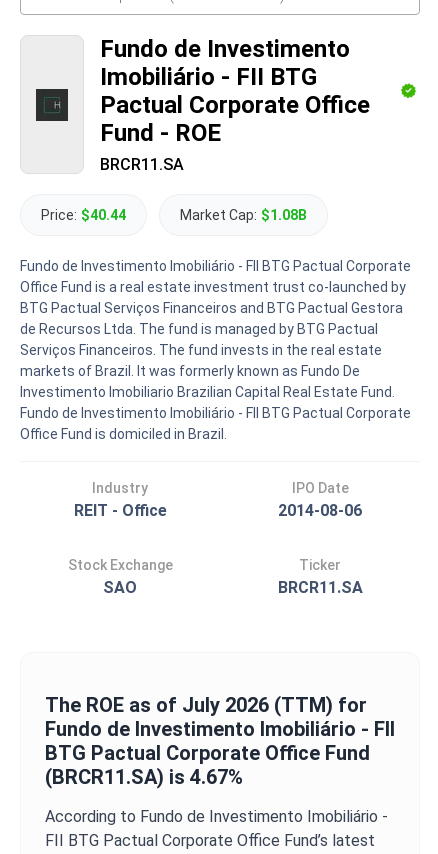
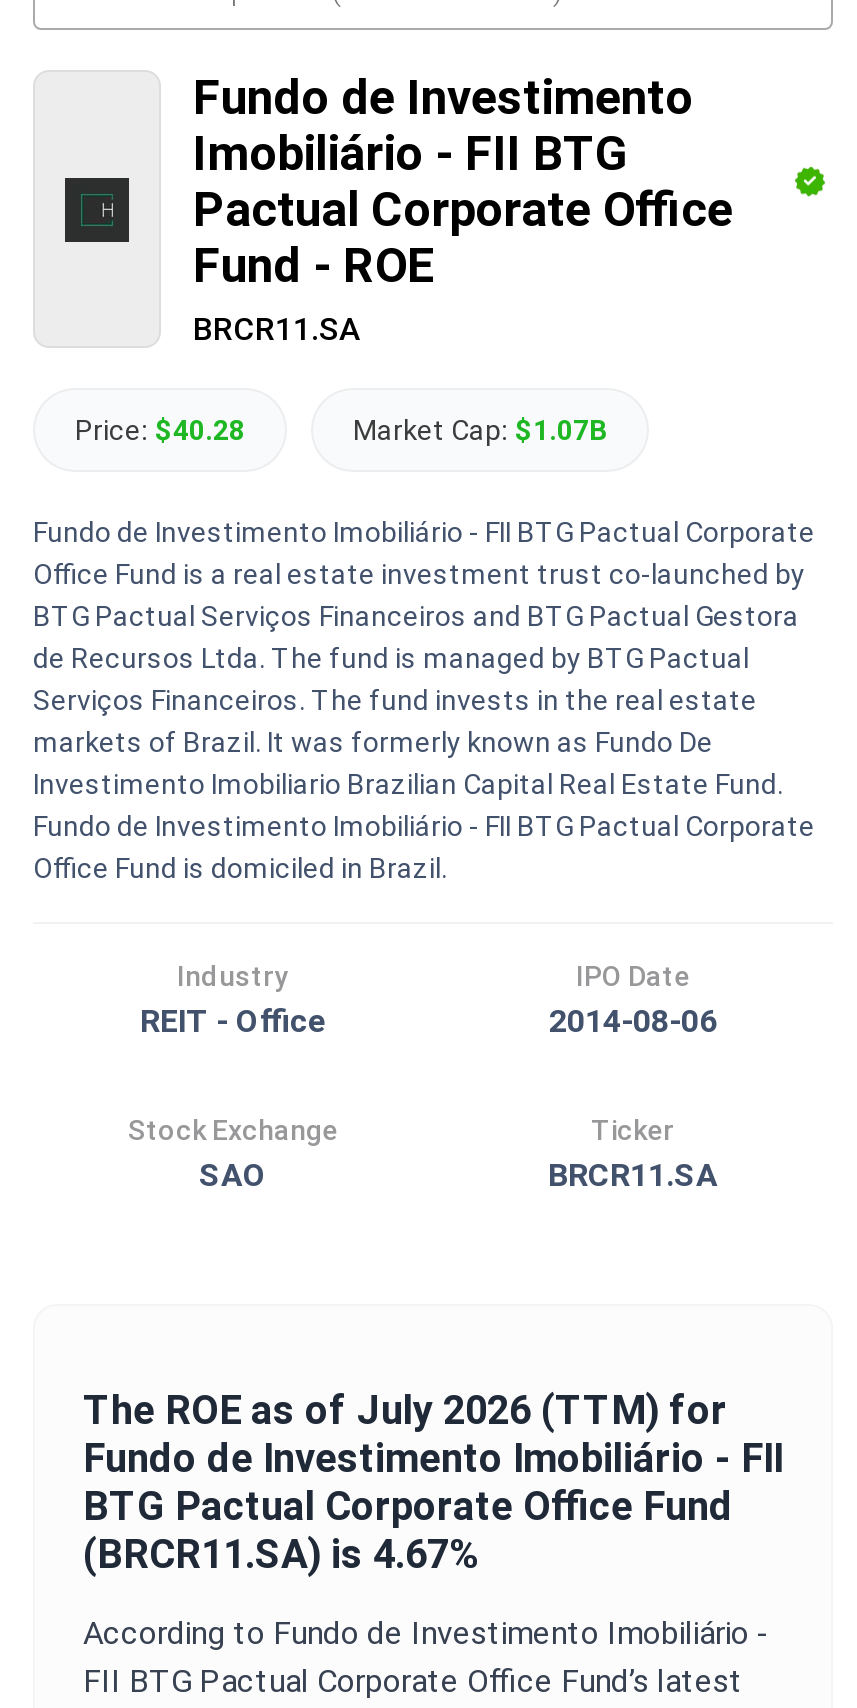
[41,207,126,223] Price: $40.44 -> [75,414,245,446] Price: $40.28
[180,207,307,223] Market Cap: $1.08B -> [353,414,607,446] Market Cap: $1.07B

